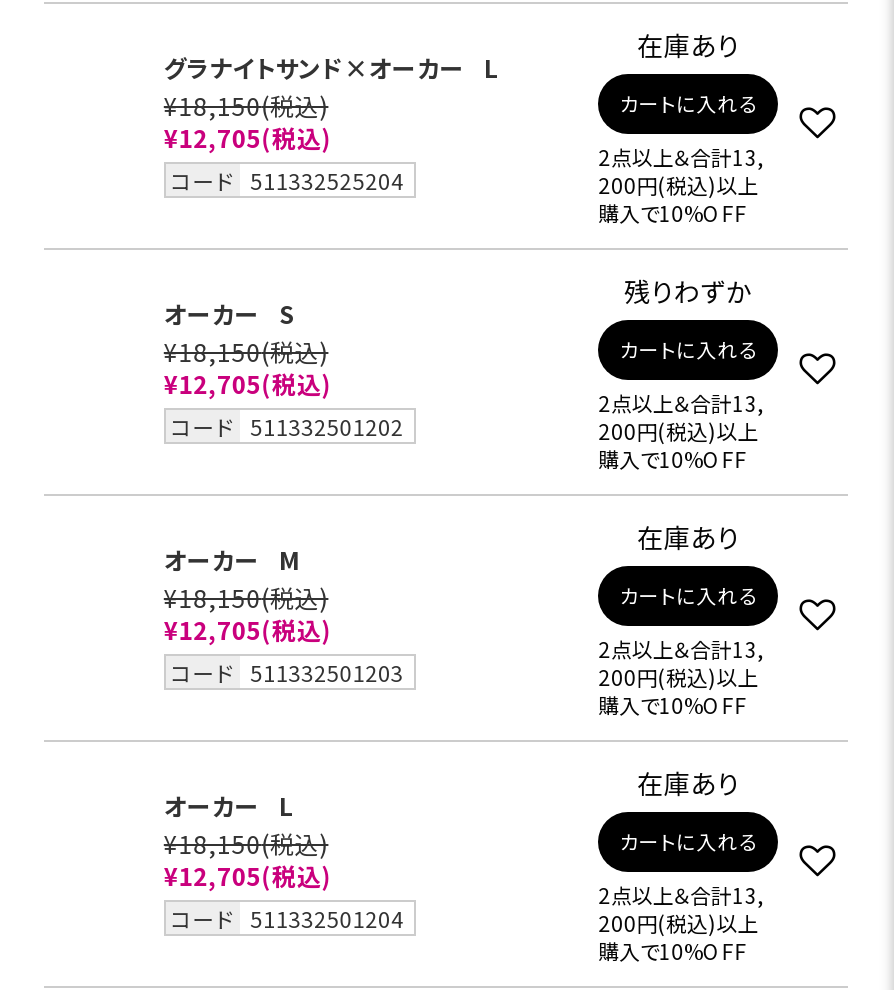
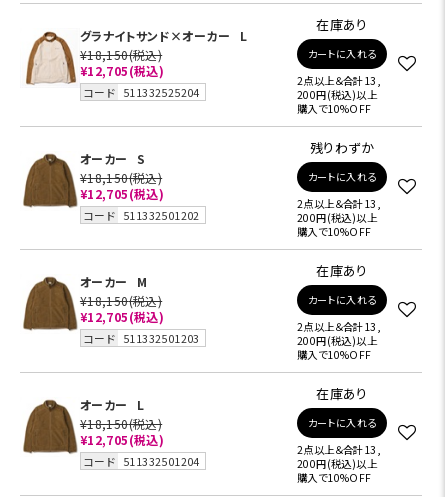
none -> [25,31,77,85] [image]
none -> [22,153,78,209] [image]
none -> [22,276,78,332] [image]
none -> [22,399,78,455] [image]

